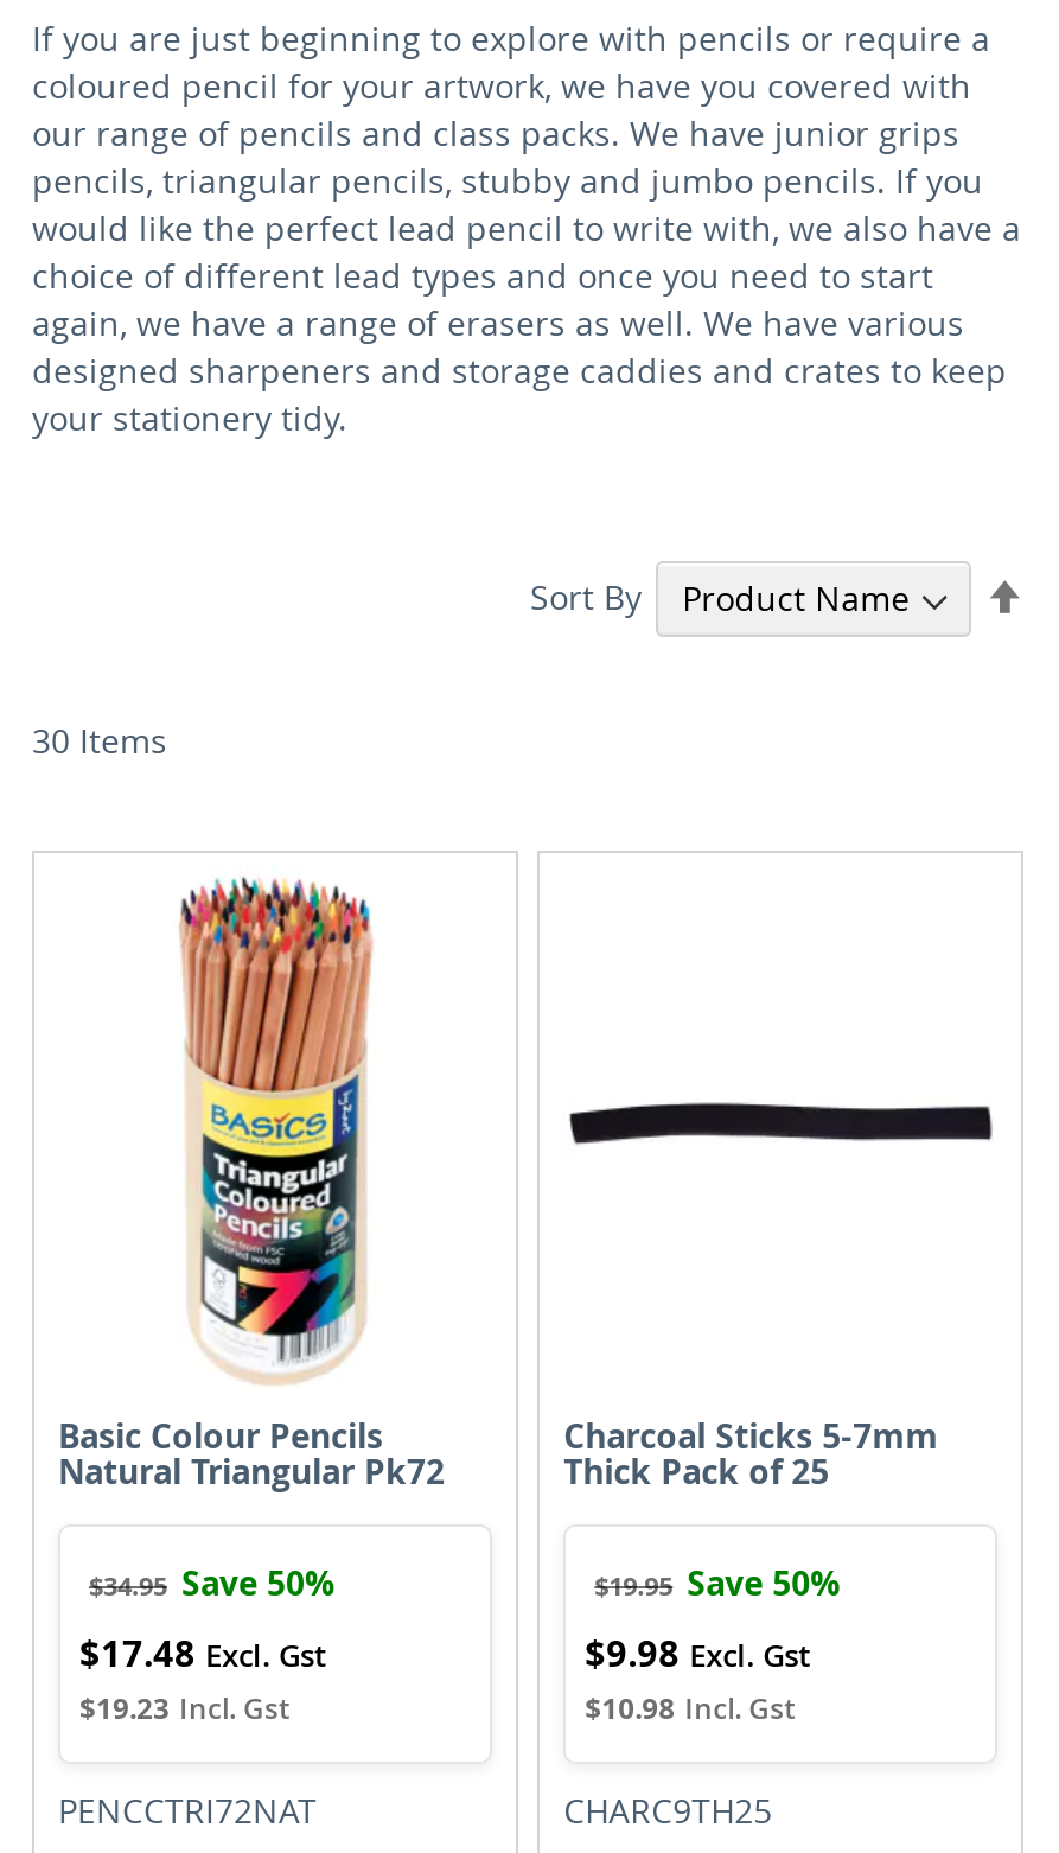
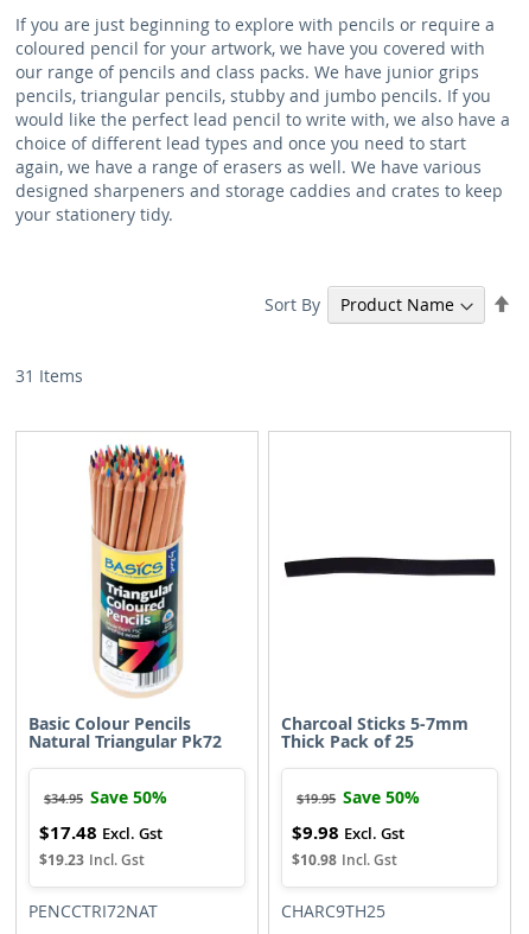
[32,718,167,763] 30 Items -> [15,365,83,387] 31 Items

